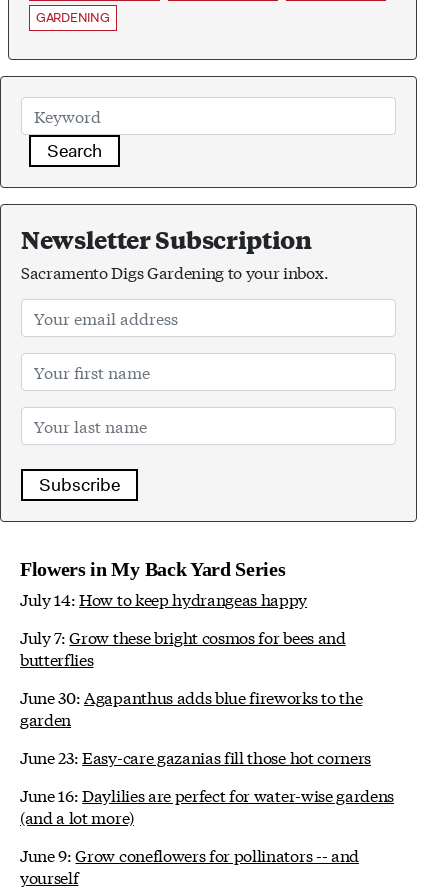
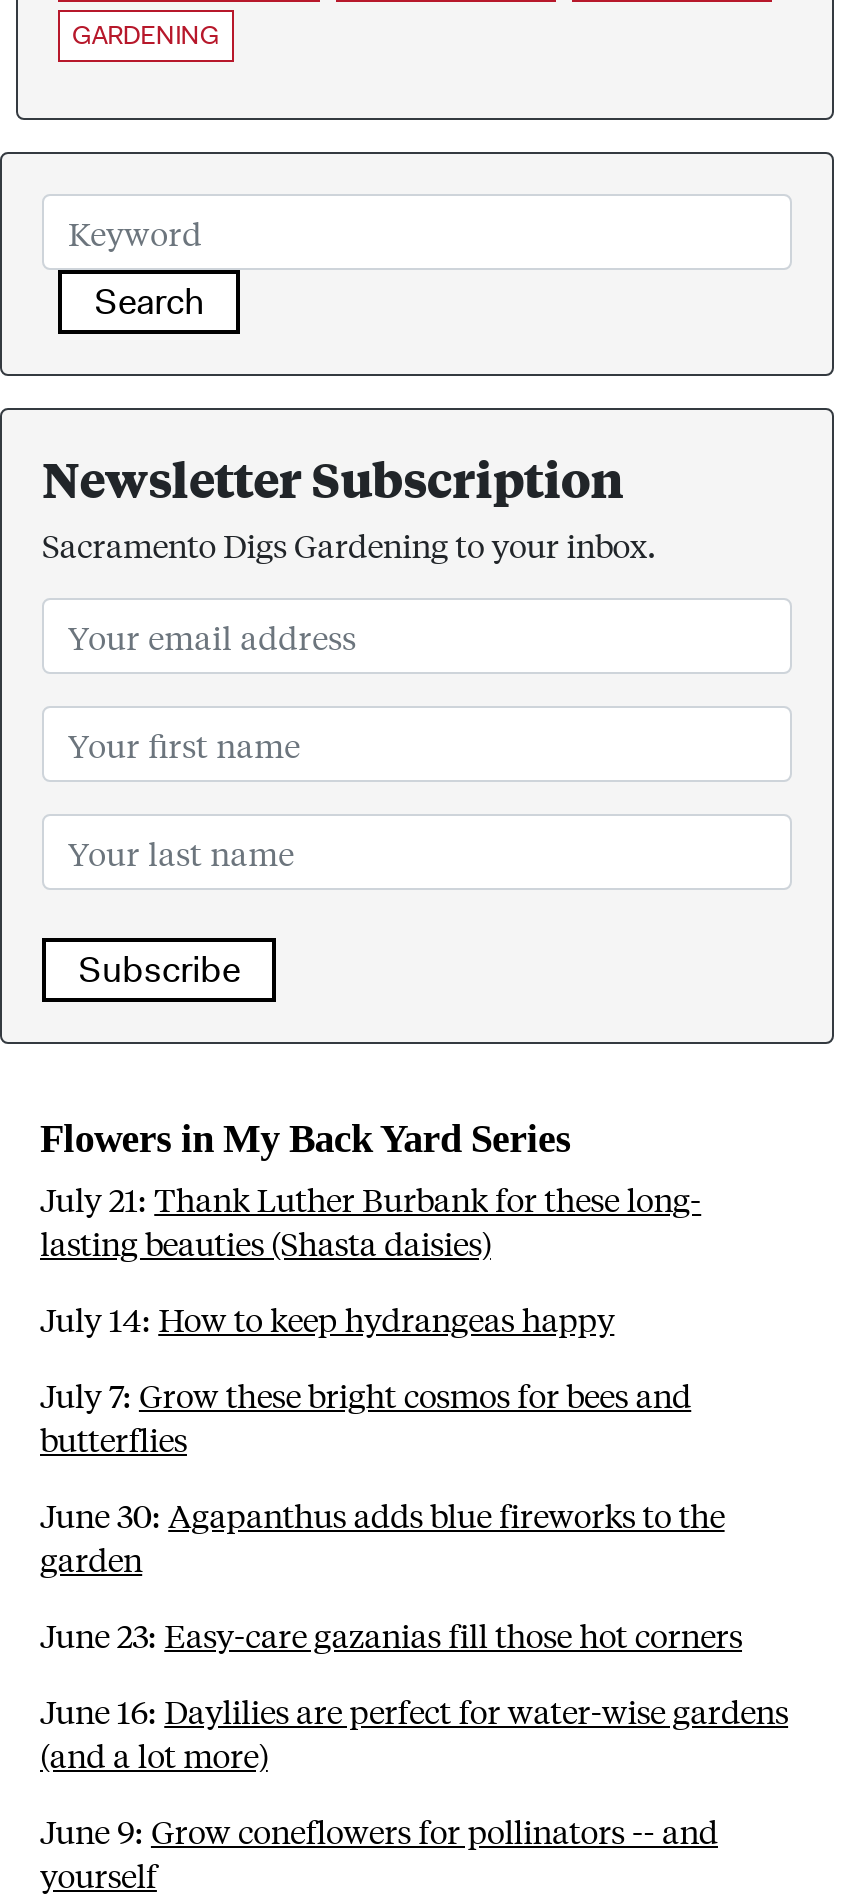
none -> [40,1173,701,1263] July 21: Thank Luther Burbank for these long- | lasting beauties (Shasta daisies)

